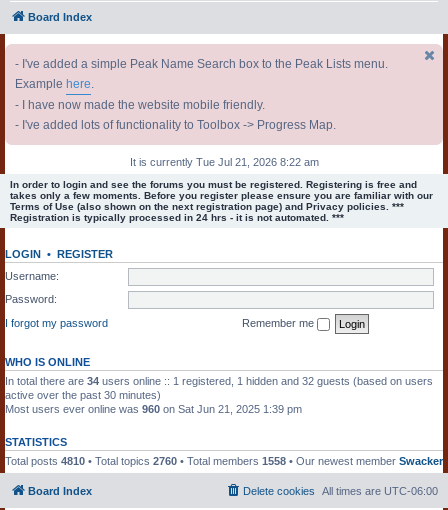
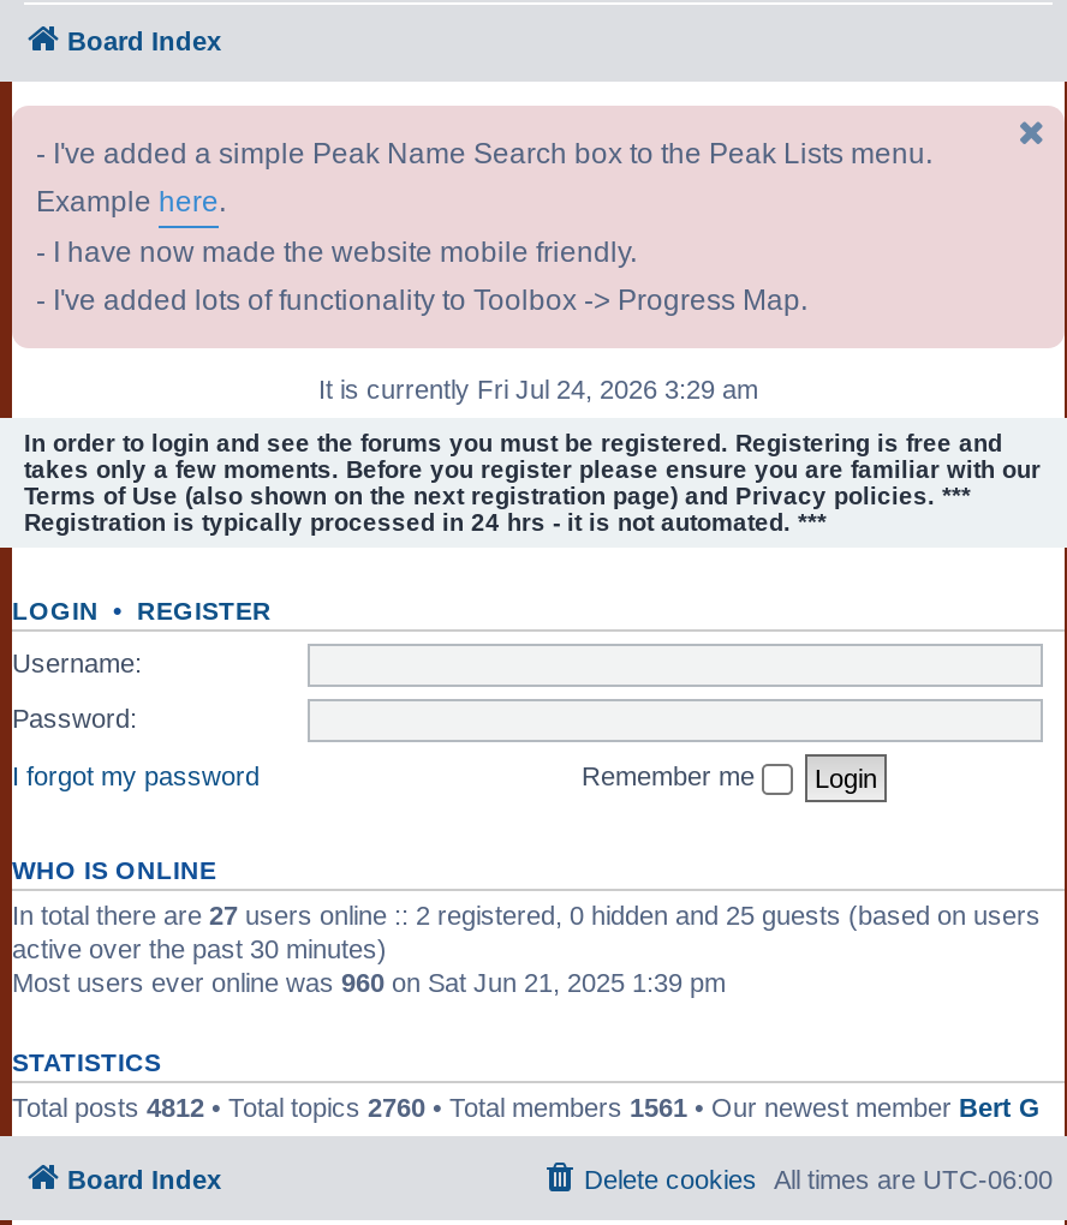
[129,156,318,168] It is currently Tue Jul 21, 2026 8:22 am -> [318,375,758,404] It is currently Fri Jul 24, 2026 3:29 am
[5,374,433,386] In total there are 34 users online :: 1 registered, 1 hidden and 32 guests (based on users -> [12,900,1041,928] In total there are 27 users online :: 2 registered, 0 hidden and 25 guests (based on users
[5,454,443,466] Total posts 4810 • Total topics 2760 • Total members 1558 • Our newest member Swacker -> [12,1092,1041,1121] Total posts 4812 • Total topics 2760 • Total members 1561 • Our newest member Bert G

